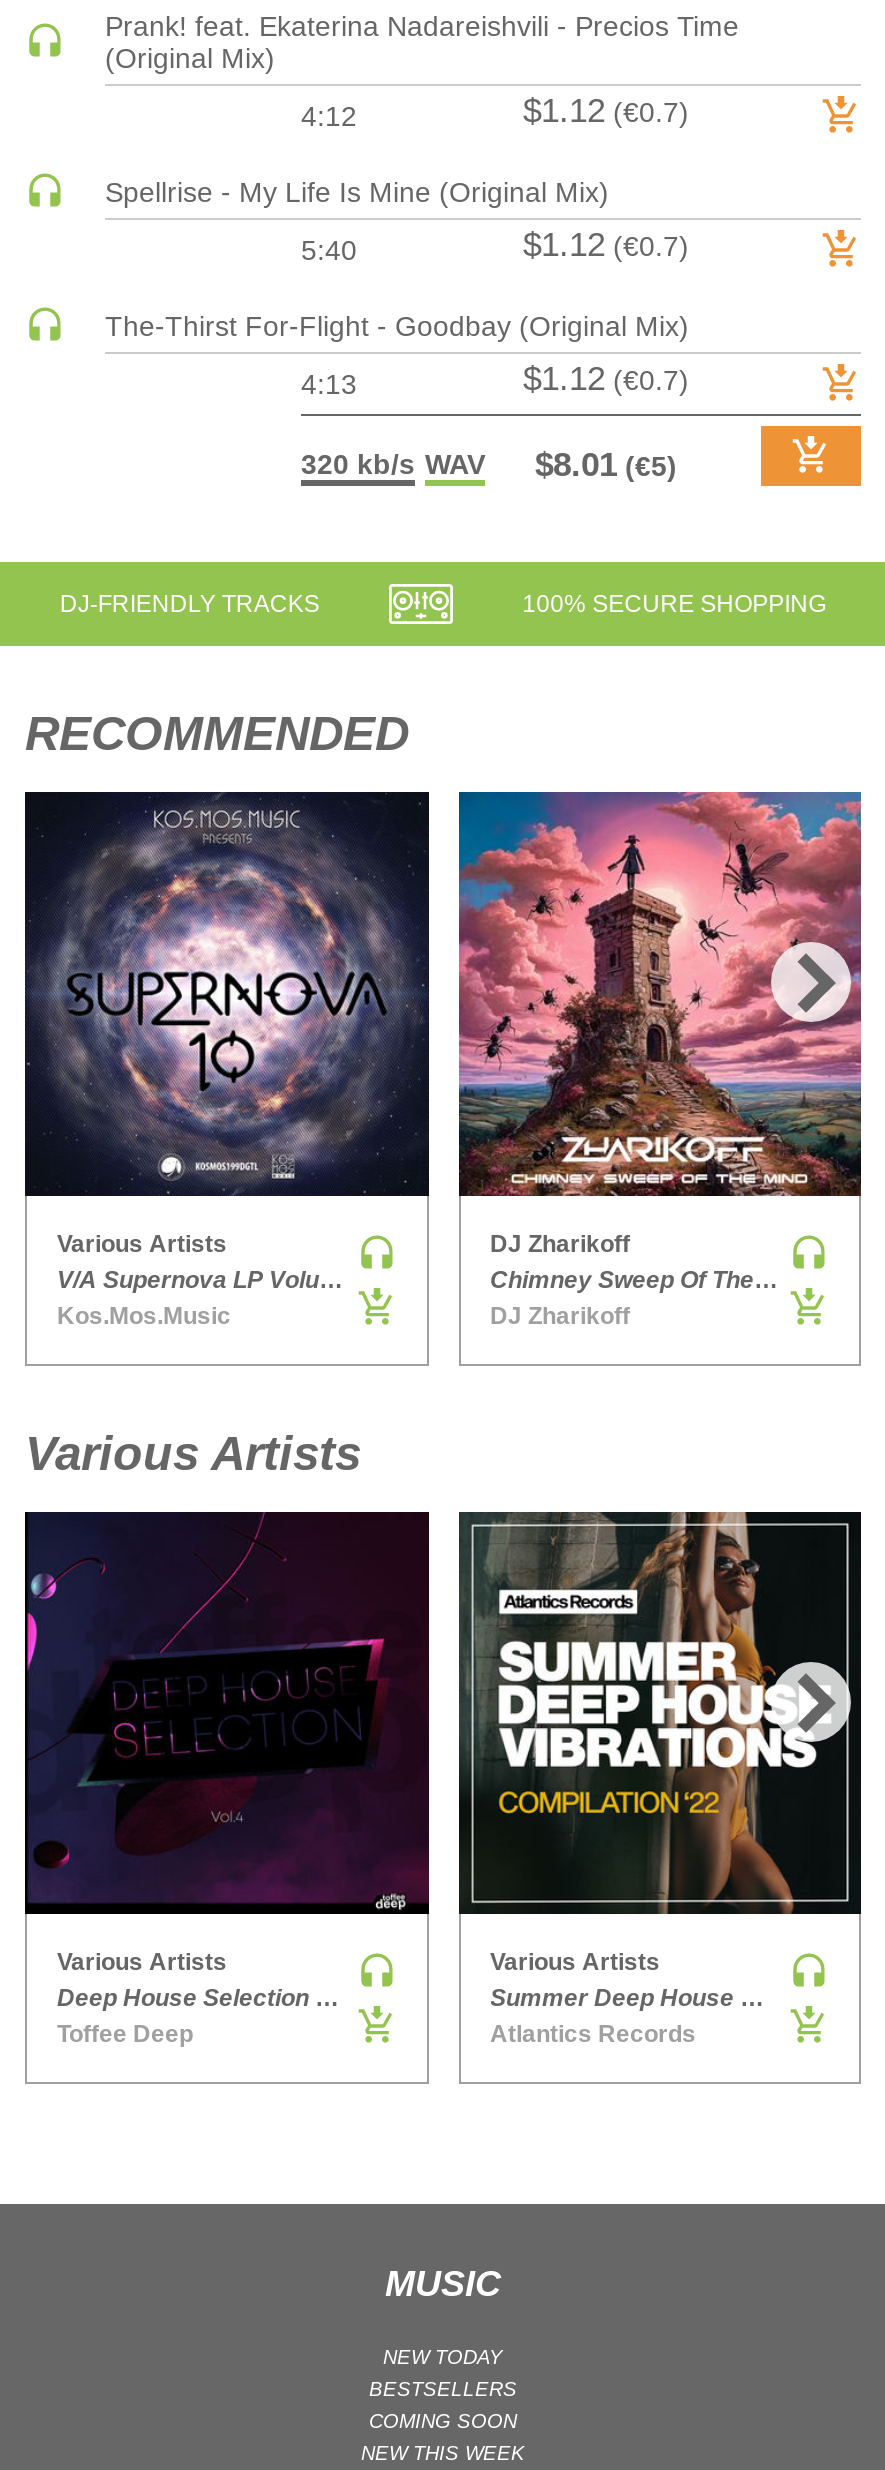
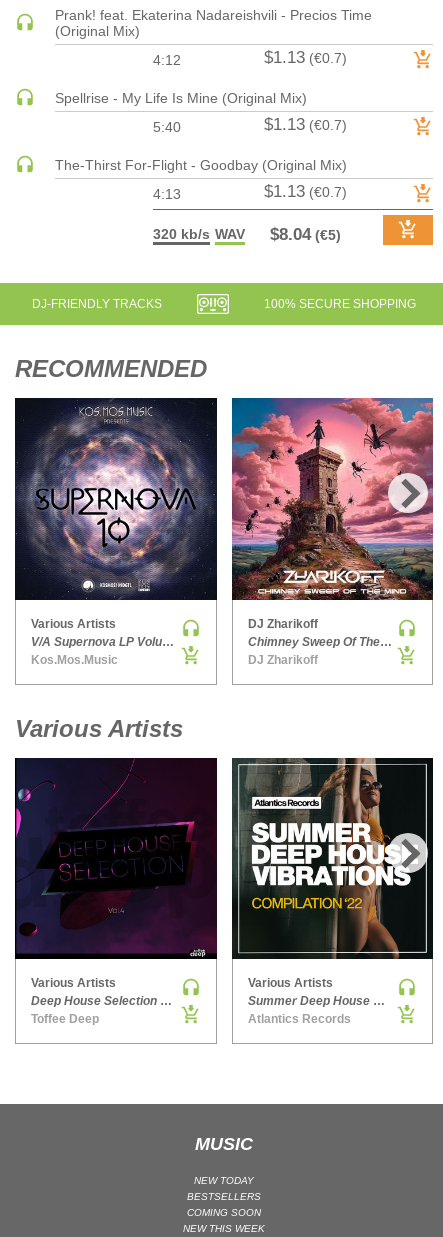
[523,92,689,130] $1.12 (€0.7) -> [264,48,347,67] $1.13 (€0.7)
[523,226,689,264] $1.12 (€0.7) -> [264,115,347,134] $1.13 (€0.7)
[523,360,689,398] $1.12 (€0.7) -> [264,182,347,201] $1.13 (€0.7)
[535,446,677,484] $8.01 (€5) -> [270,225,341,244] $8.04 (€5)

